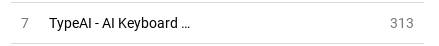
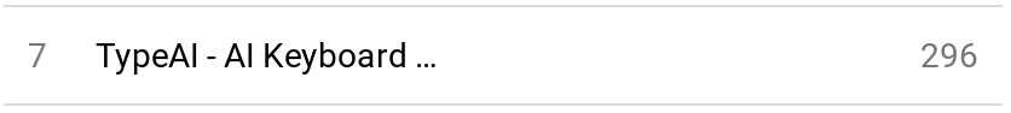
[390,15,414,31] 313 -> [920,36,978,75] 296

